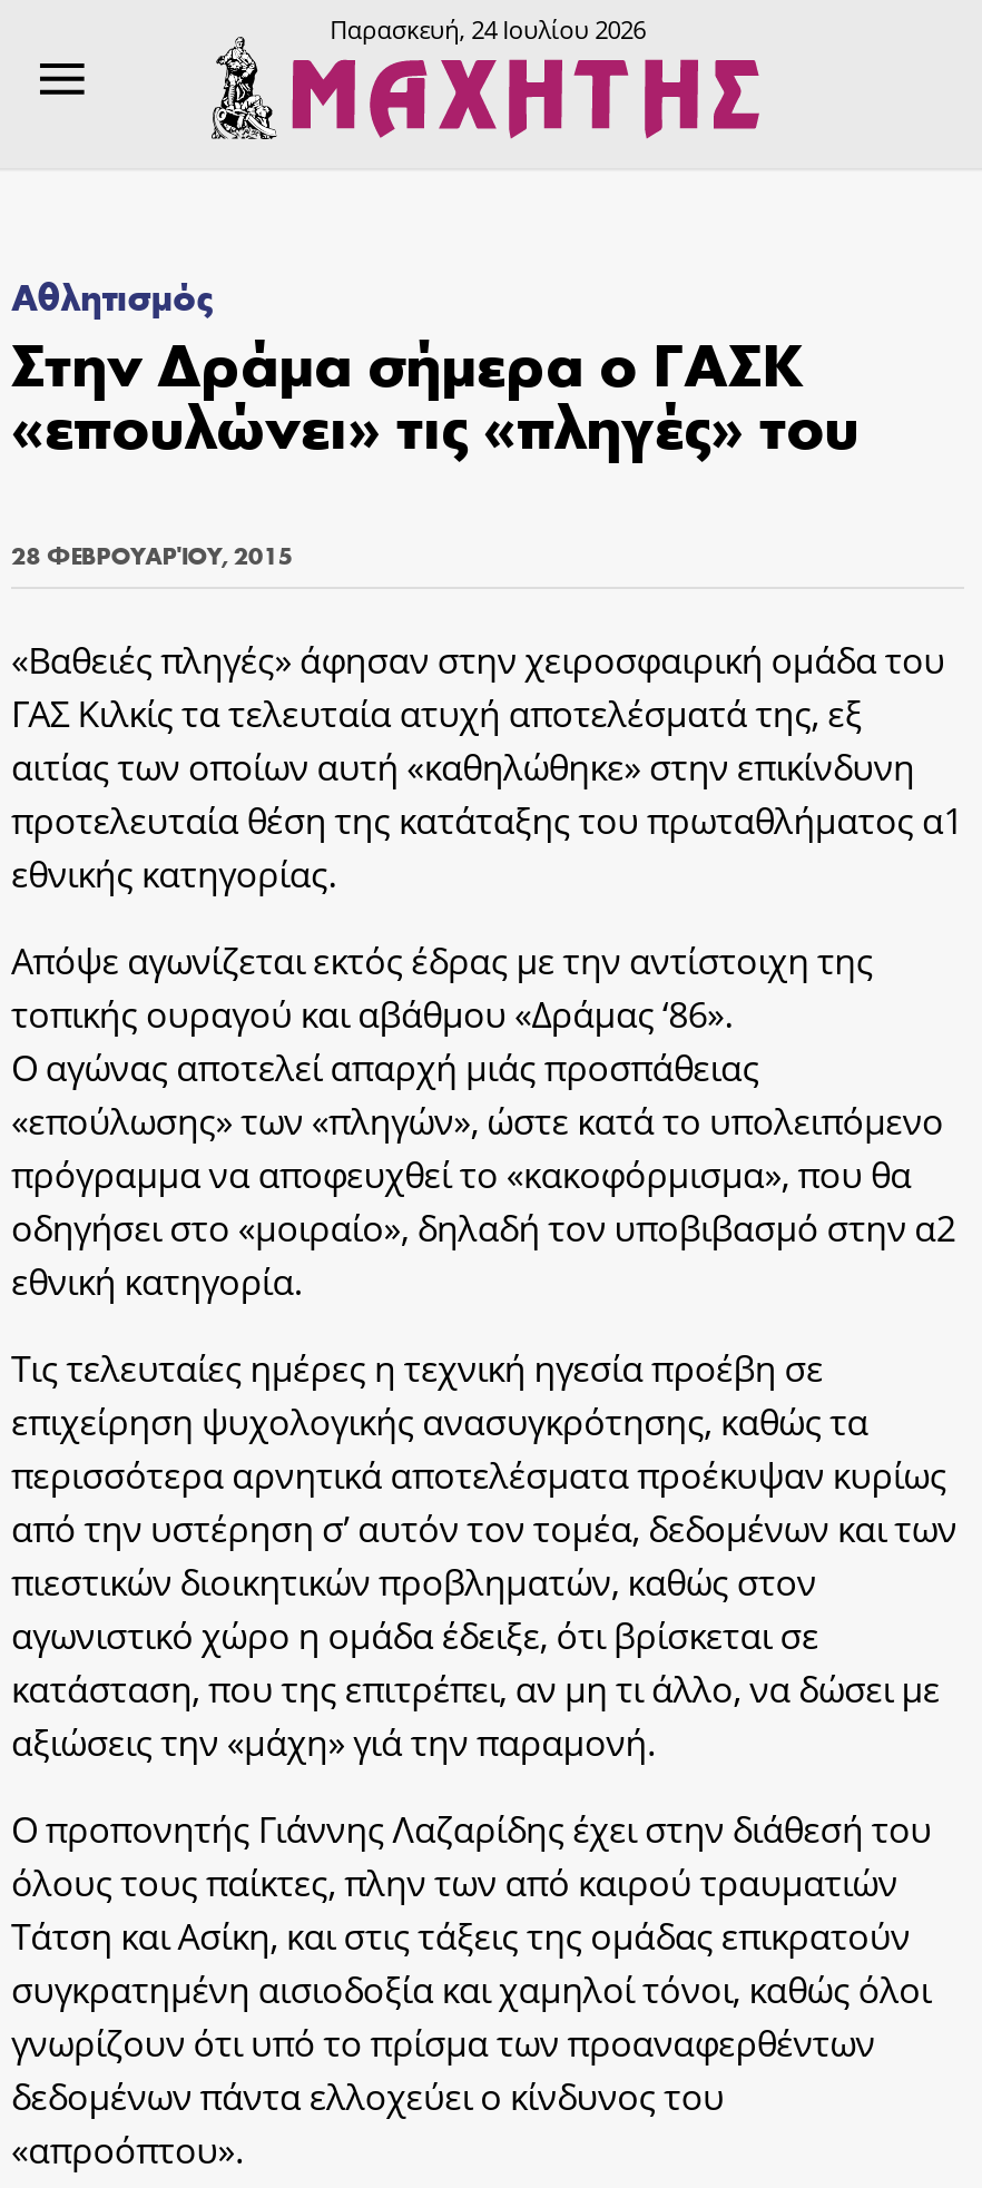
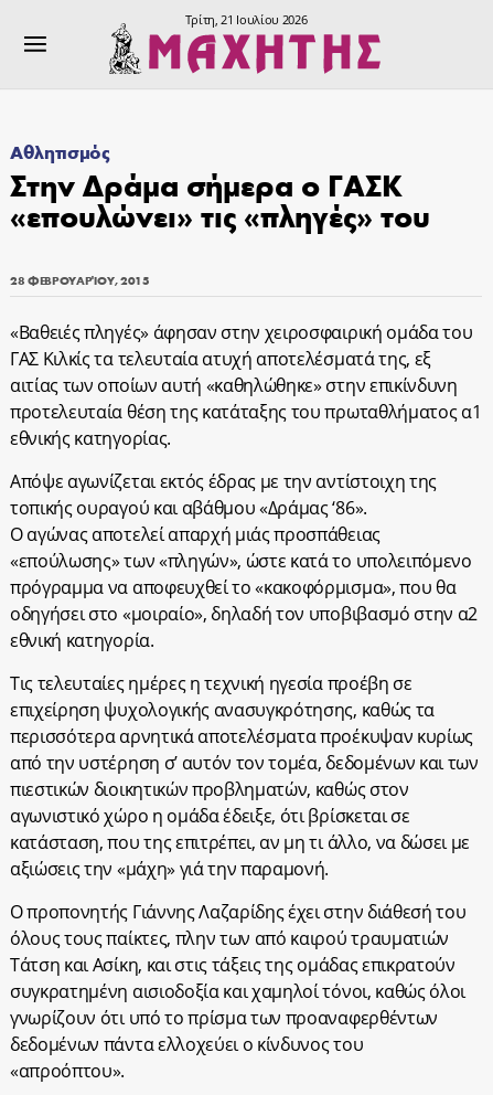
[330,12,645,46] Παρασκευή, 24 Ιουλίου 2026 -> [185,11,307,28] Τρίτη, 21 Ιουλίου 2026

